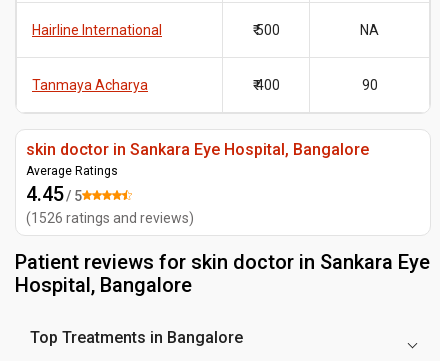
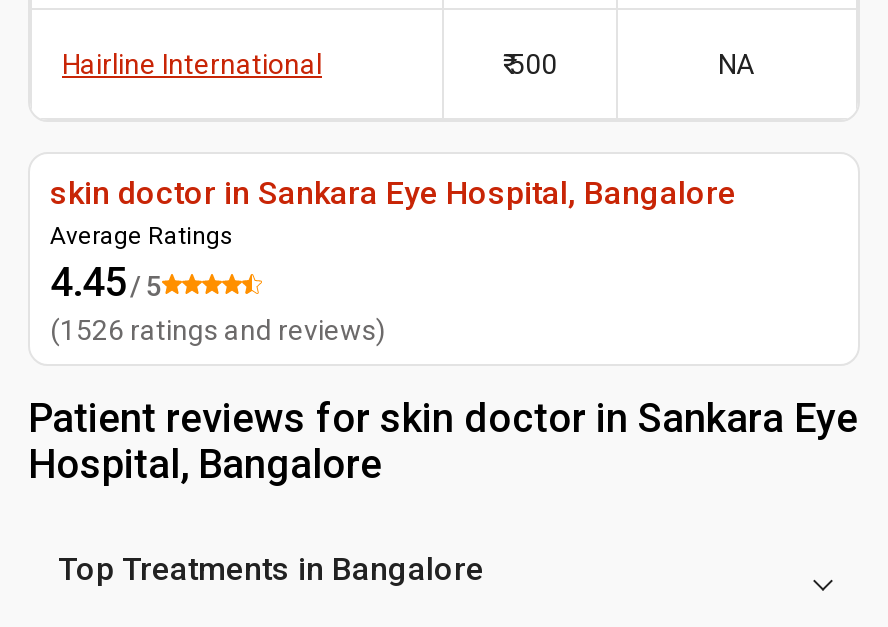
[32,77,377,93] Tanmaya Acharya | ₹ 400 | 90 -> none

